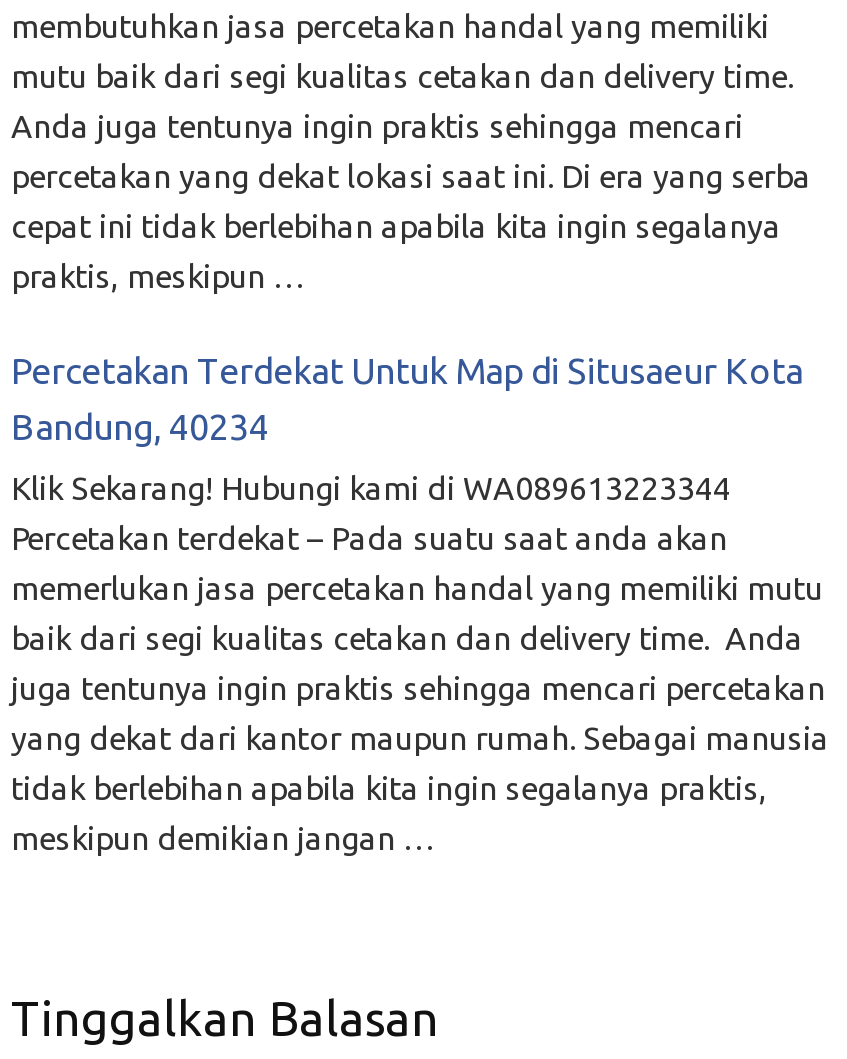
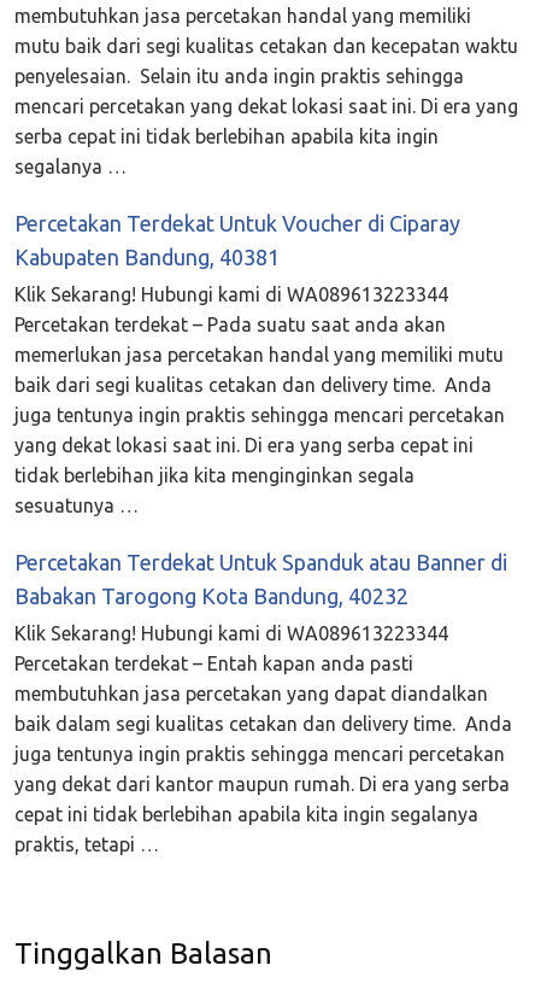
[11,59,811,295] mutu baik dari segi kualitas cetakan dan delivery time. | Anda juga tentunya ingin praktis sehingga mencari | percetakan yang dekat lokasi saat ini. Di era yang serba | praktis, meskipun … -> [14,35,518,178] mutu baik dari segi kualitas cetakan dan kecepatan waktu | penyelesaian. Selain itu anda ingin praktis sehingga | mencari percetakan yang dekat lokasi saat ini. Di era yang | serba cepat ini tidak berlebihan apabila kita ingin | segalanya …
moved [11,209,781,245] -> [14,804,478,825]: cepat ini tidak berlebihan apabila kita ingin segalanya
[11,351,803,447] Percetakan Terdekat Untuk Map di Situsaeur Kota | Bandung, 40234 -> [14,211,460,269] Percetakan Terdekat Untuk Voucher di Ciparay | Kabupaten Bandung, 40381
[11,721,829,857] yang dekat dari kantor maupun rumah. Sebagai manusia | tidak berlebihan apabila kita ingin segalanya praktis, | meskipun demikian jangan … -> [14,435,512,856] yang dekat lokasi saat ini. Di era yang serba cepat ini | tidak berlebihan jika kita menginginkan segala | sesuatunya … | Percetakan Terdekat Untuk Spanduk atau Banner di | Babakan Tarogong Kota Bandung, 40232 | Klik Sekarang! Hubungi kami di WA089613223344 | Percetakan terdekat – Entah kapan anda pasti | membutuhkan jasa percetakan yang dapat diandalkan | baik dalam segi kualitas cetakan dan delivery time. Anda | juga tentunya ingin praktis sehingga mencari percetakan | yang dekat dari kantor maupun rumah. Di era yang serba | praktis, tetapi …

